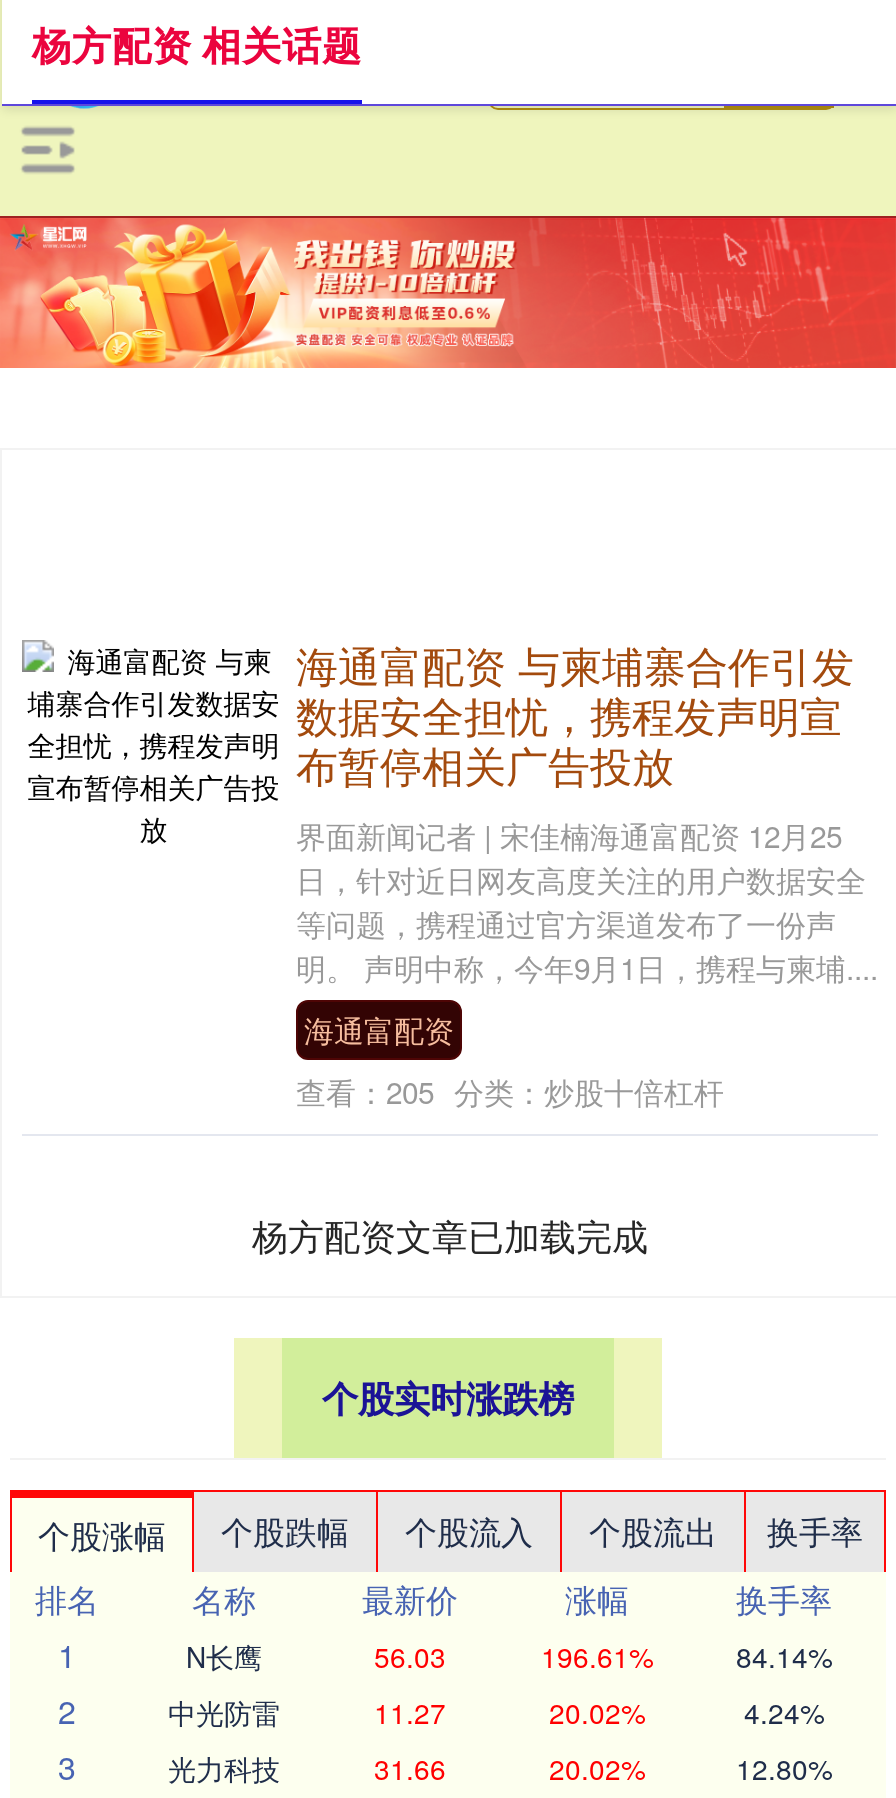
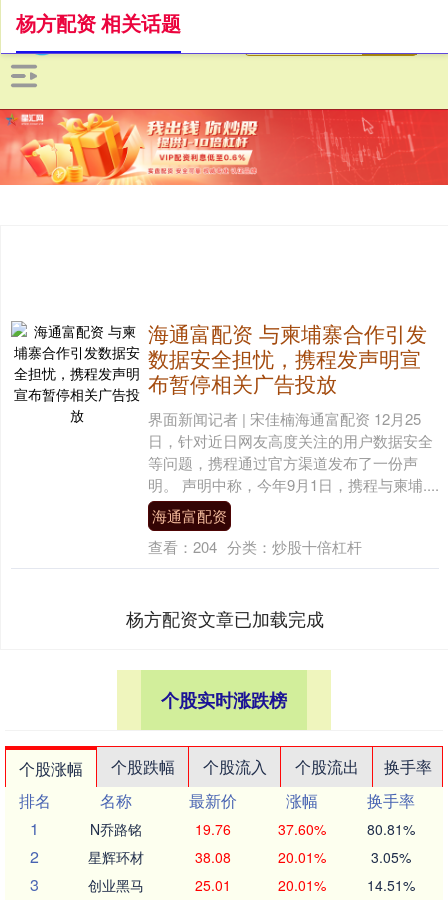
[296,1071,724,1113] 查看：205 分类：炒股十倍杠杆 -> [148,536,362,557] 查看：204 分类：炒股十倍杠杆
[186,1637,832,1677] N长鹰 | 56.03 | 196.61% | 84.14% -> [90,819,414,839] N乔路铭 | 19.76 | 37.60% | 80.81%
[168,1693,824,1733] 中光防雷 | 11.27 | 20.02% | 4.24% -> [88,847,410,867] 星辉环材 | 38.08 | 20.01% | 3.05%
[168,1749,832,1789] 光力科技 | 31.66 | 20.02% | 12.80% -> [88,875,414,895] 创业黑马 | 25.01 | 20.01% | 14.51%

